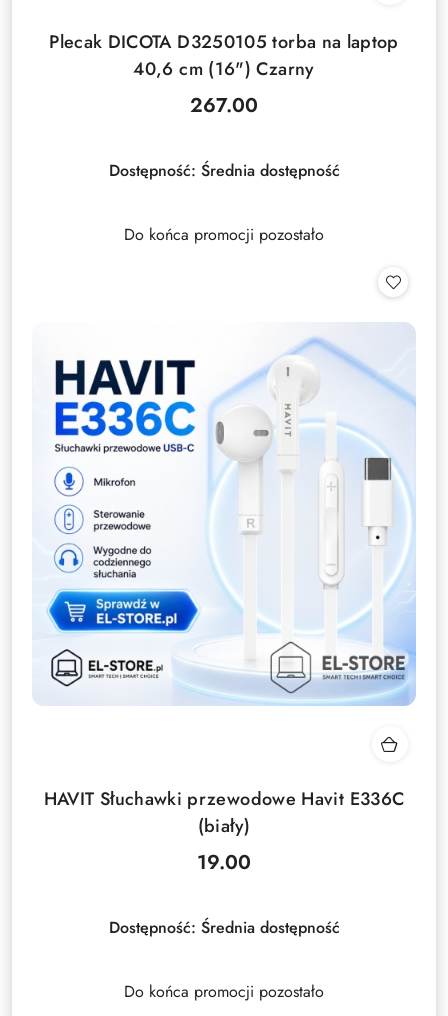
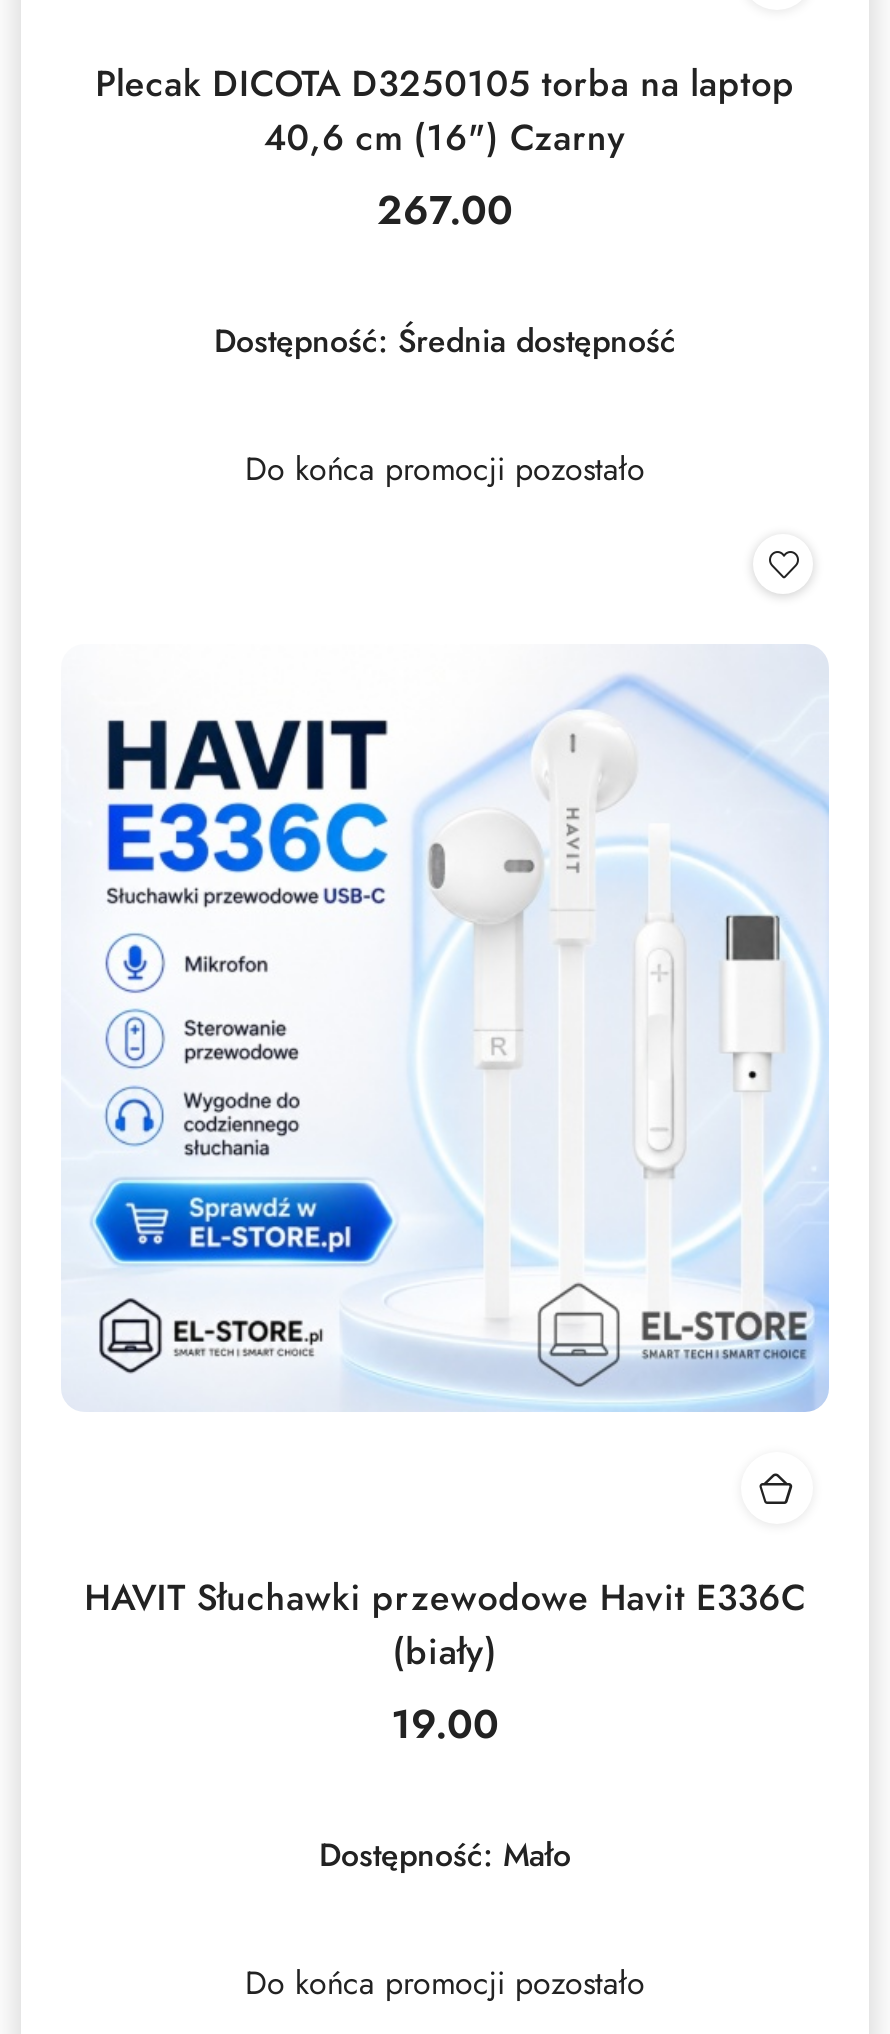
[108,916,339,939] Dostępność: Średnia dostępność -> [319,1832,571,1878] Dostępność: Mało

